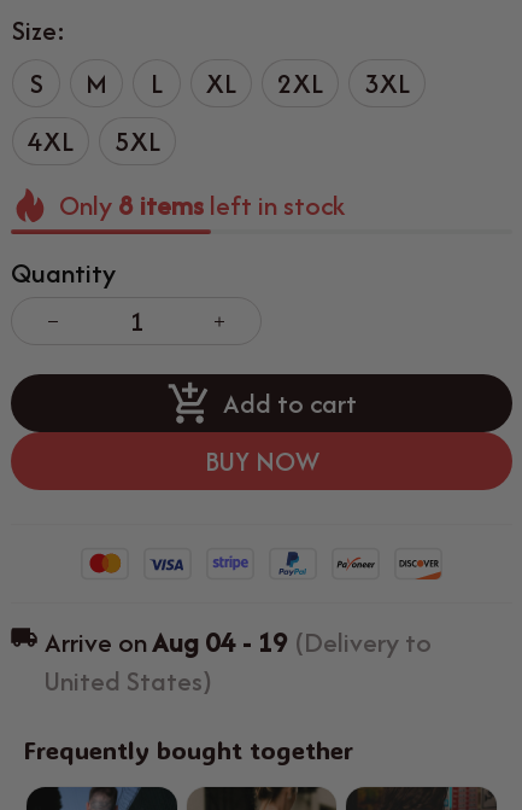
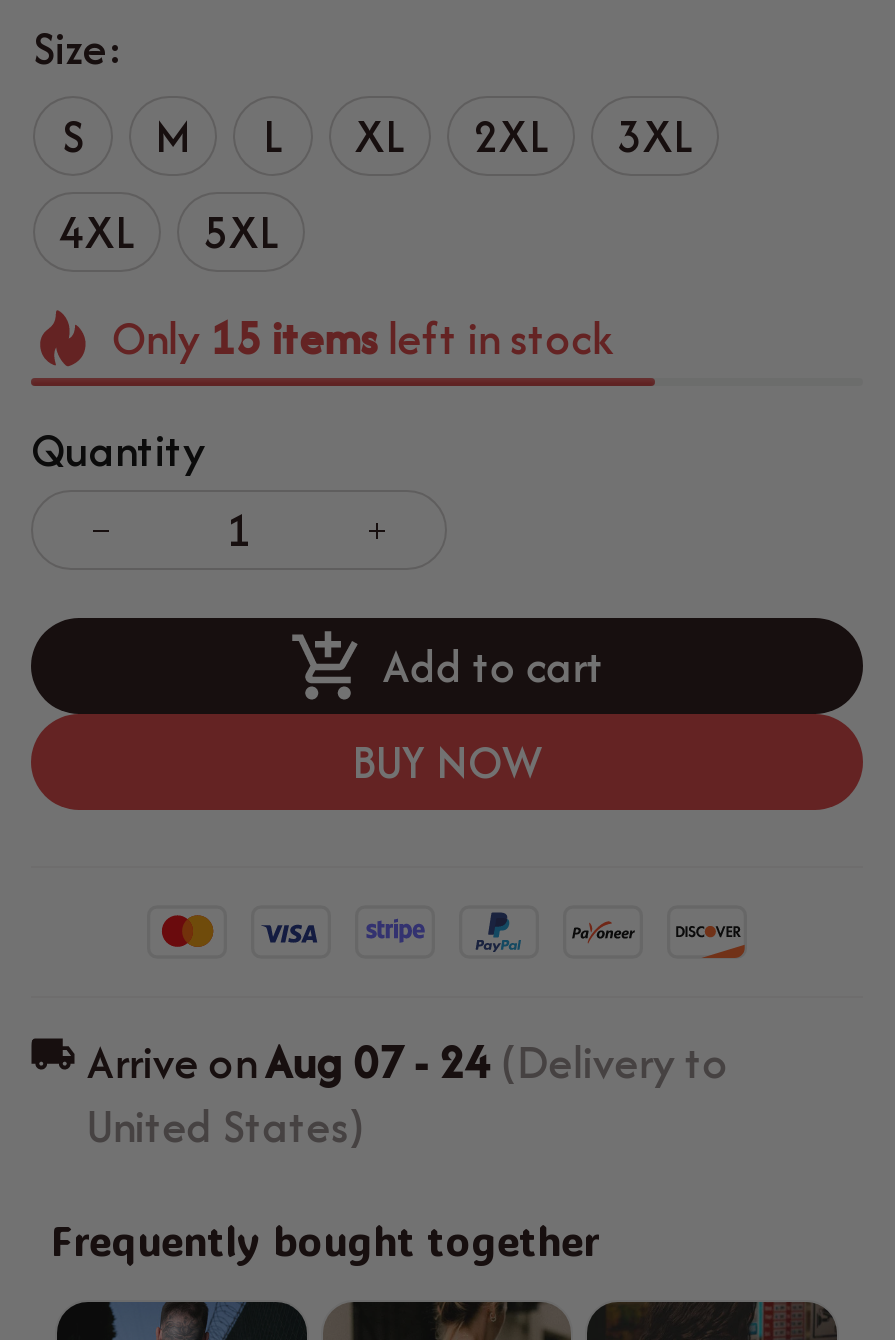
[60,186,345,225] Only 8 items left in stock -> [112,306,612,370] Only 15 items left in stock
[44,623,431,662] Arrive on Aug 04 - 19 (Delivery to -> [87,1031,729,1095] Arrive on Aug 07 - 24 (Delivery to

